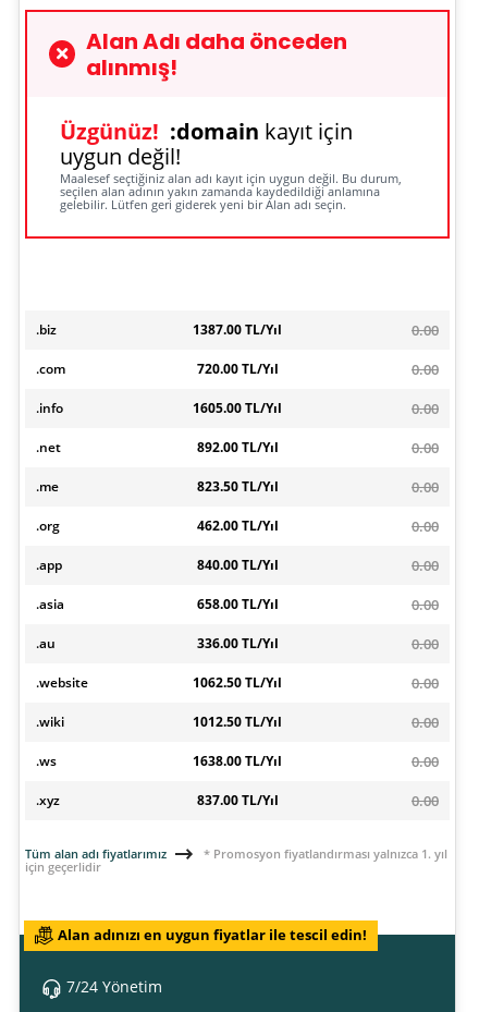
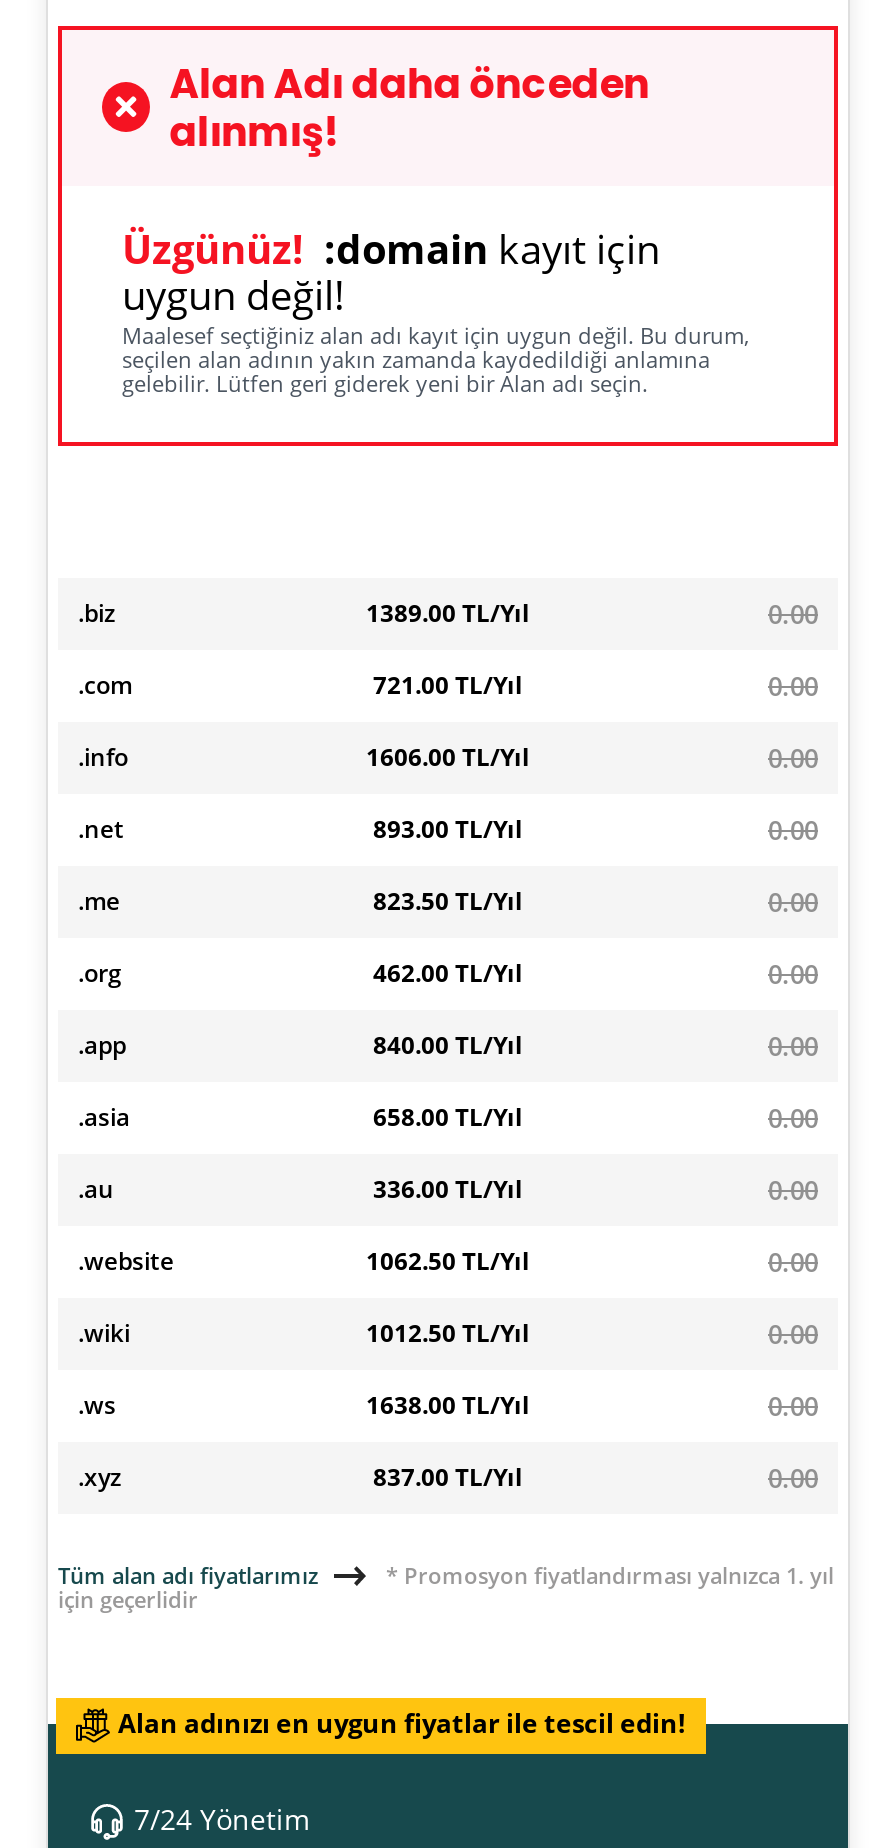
[193,320,282,339] 1387.00 TL/Yıl -> [366,596,530,630] 1389.00 TL/Yıl
[196,359,278,378] 720.00 TL/Yıl -> [373,668,523,702] 721.00 TL/Yıl
[193,398,282,417] 1605.00 TL/Yıl -> [366,740,530,774] 1606.00 TL/Yıl
[196,438,278,456] 892.00 TL/Yıl -> [373,812,523,846] 893.00 TL/Yıl

